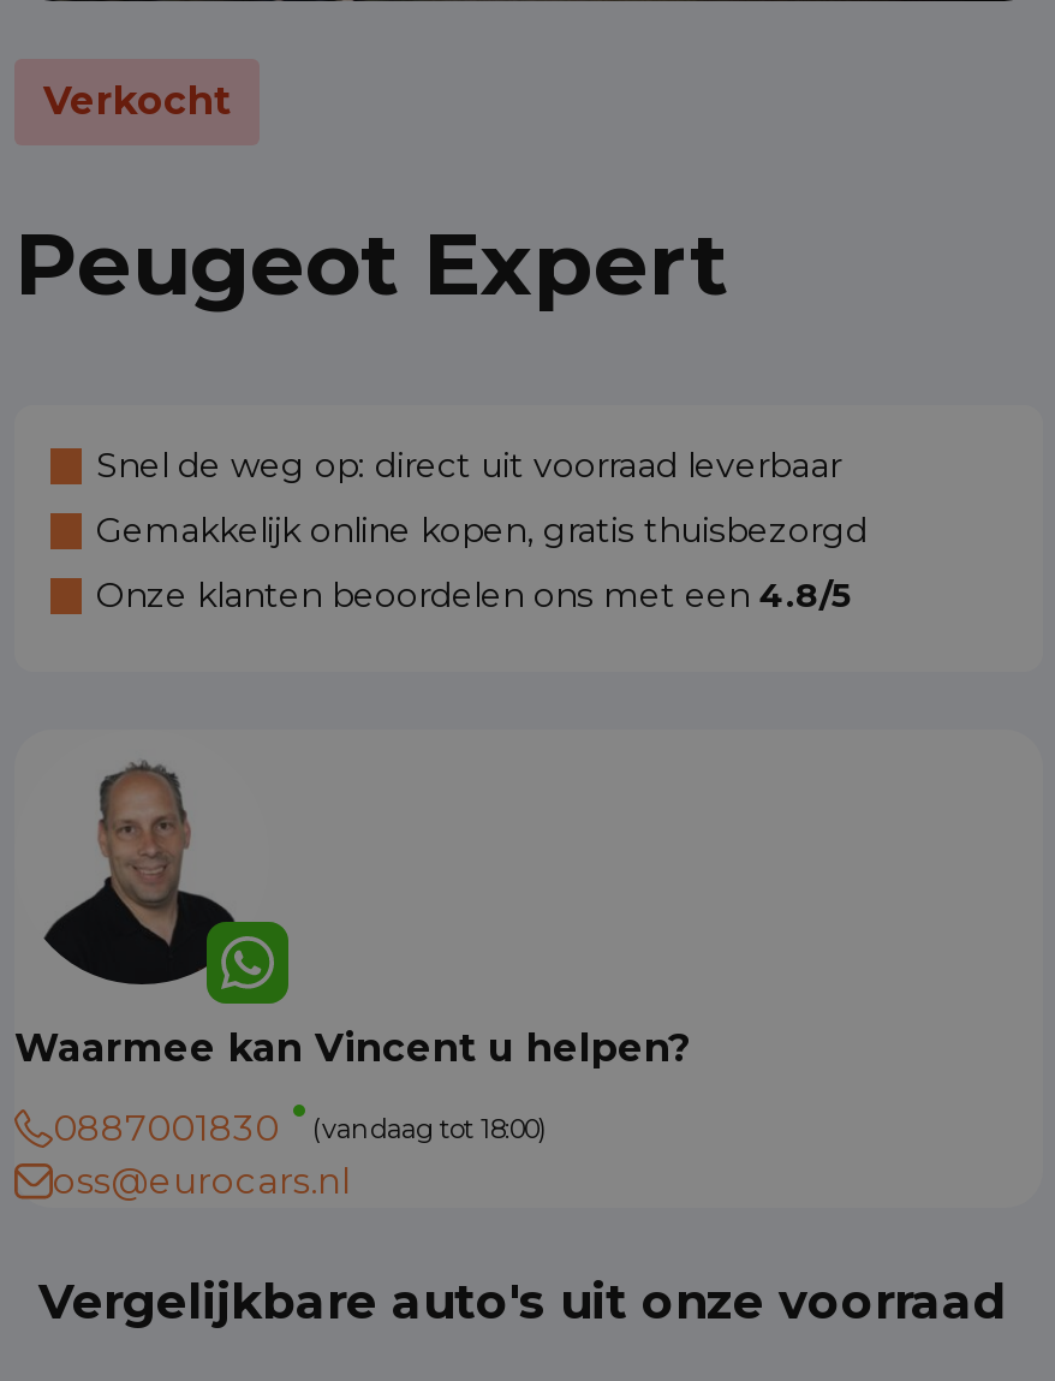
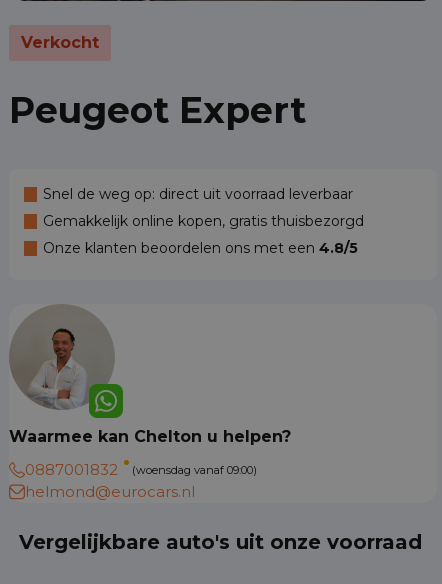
[14,733,690,1072] [image] | Waarmee kan Vincent u helpen? -> [9,304,291,446] [image] | Waarmee kan Chelton u helpen?
[53,1105,548,1204] 0887001830 | (vandaag tot 18:00) | oss@eurocars.nl -> [25,460,257,501] 0887001832 | (woensdag vanaf 09:00) | helmond@eurocars.nl

